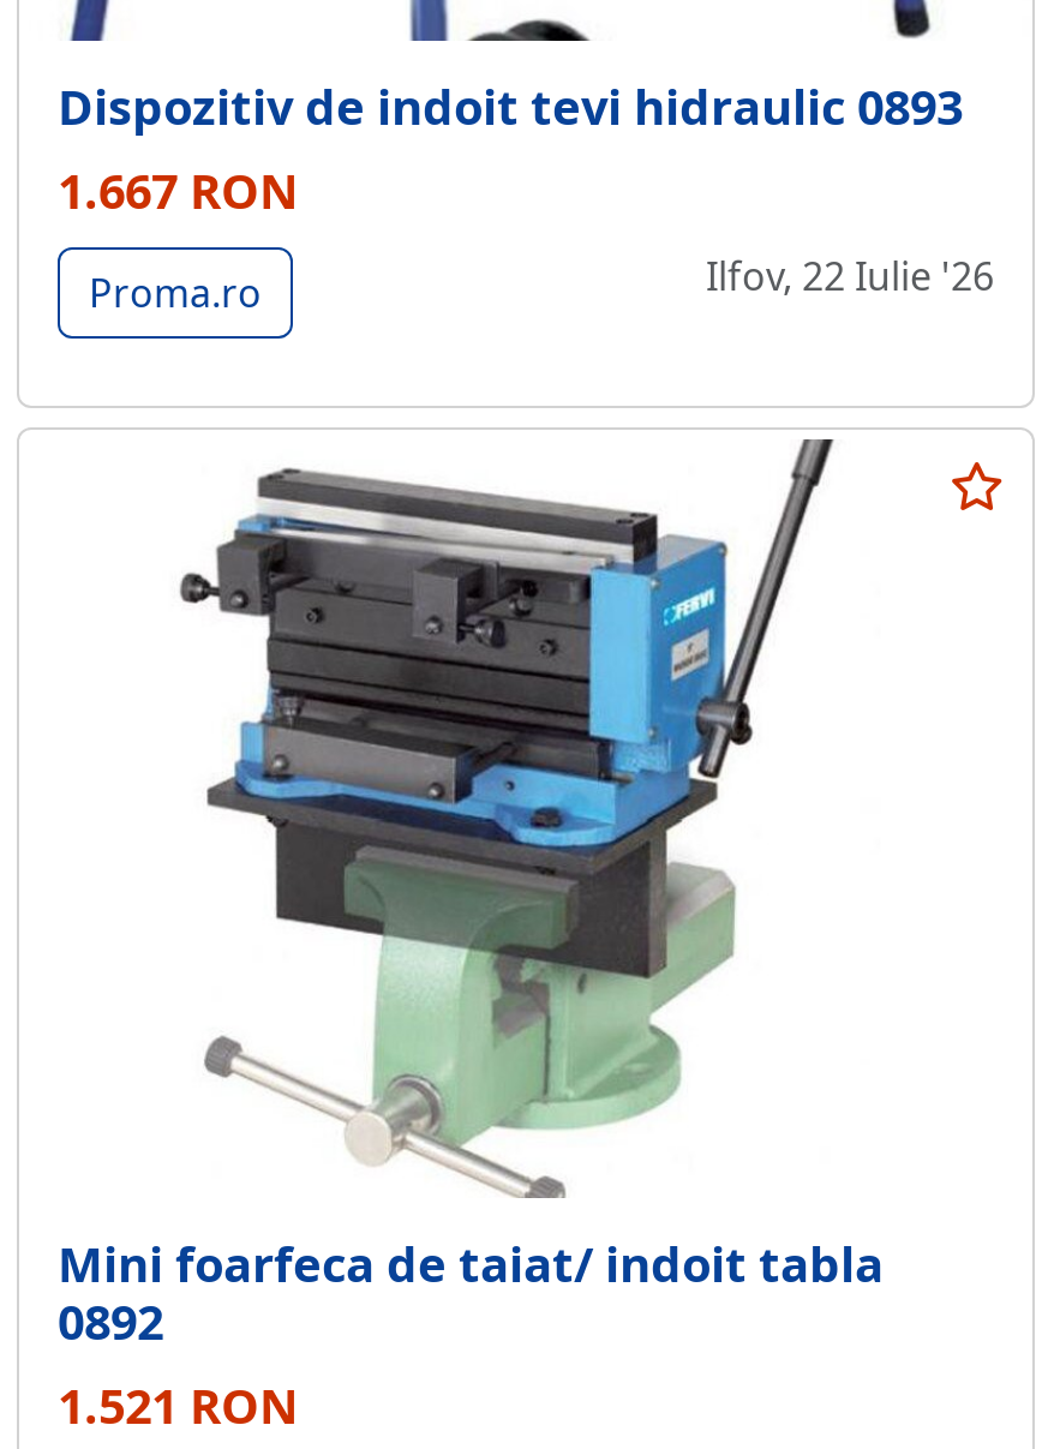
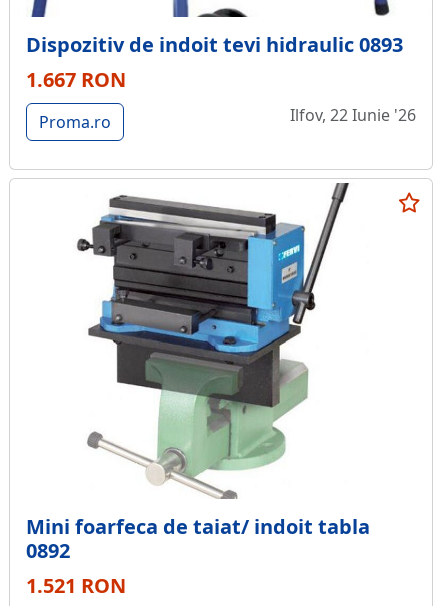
[706,249,994,302] Ilfov, 22 Iulie '26 -> [290,104,416,126] Ilfov, 22 Iunie '26

